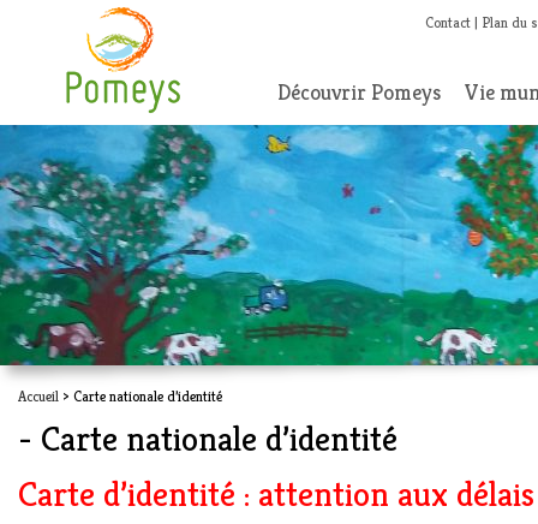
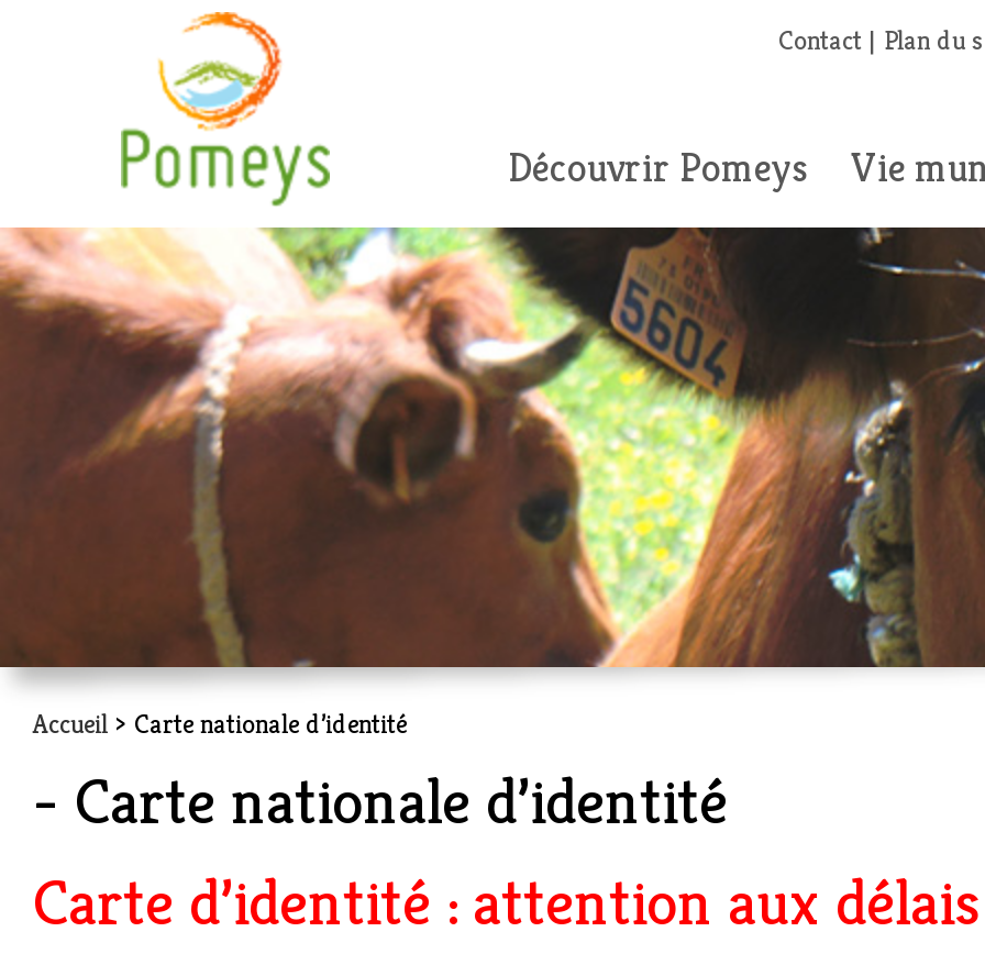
[4,124,534,367] [image] -> [7,225,978,669] [image]

